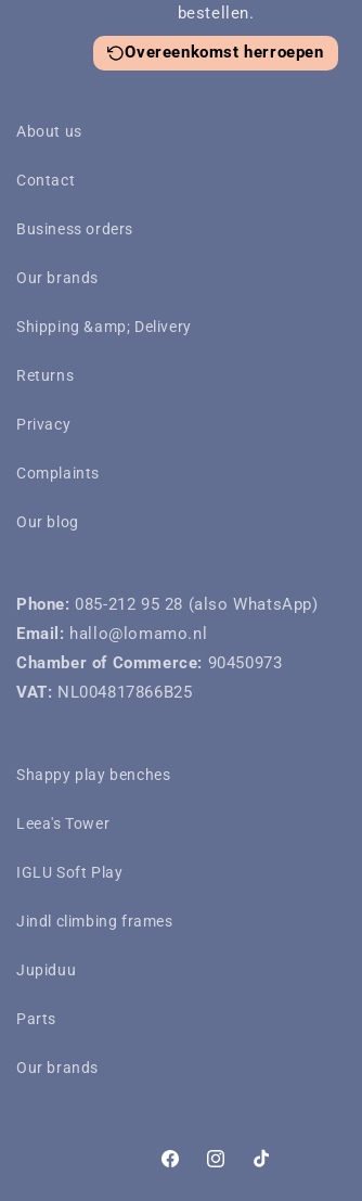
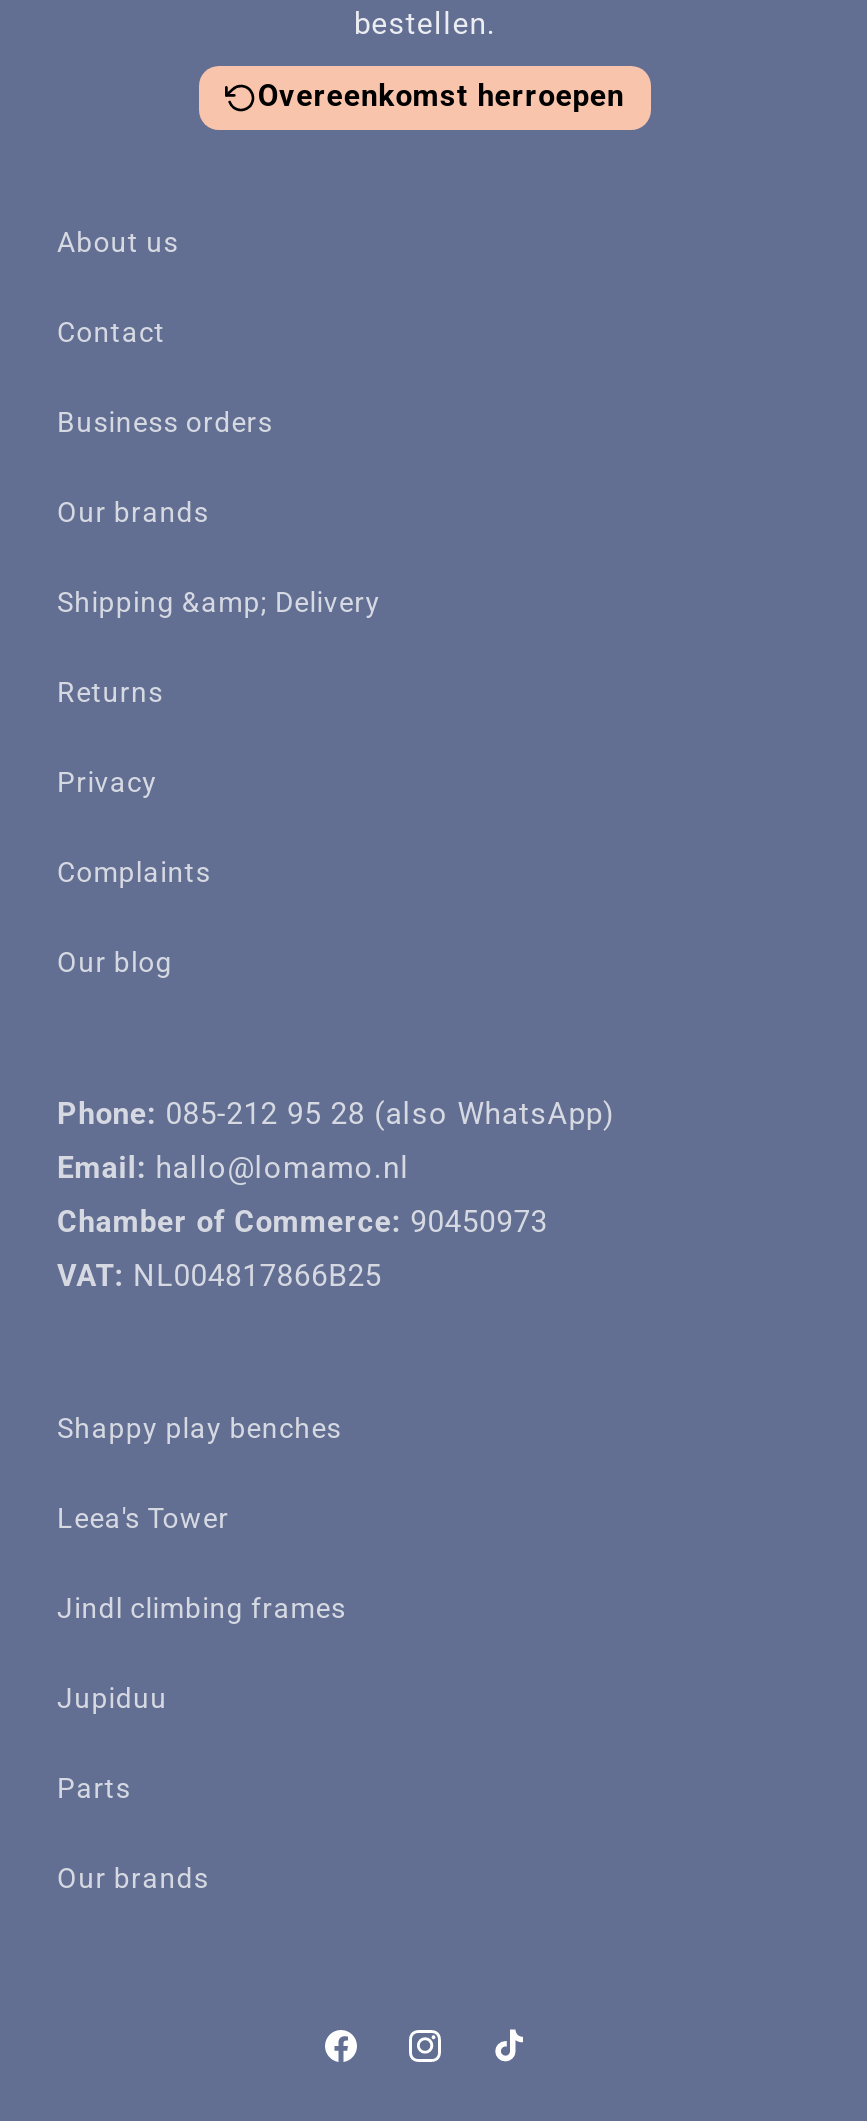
[16,863,123,881] IGLU Soft Play -> none

